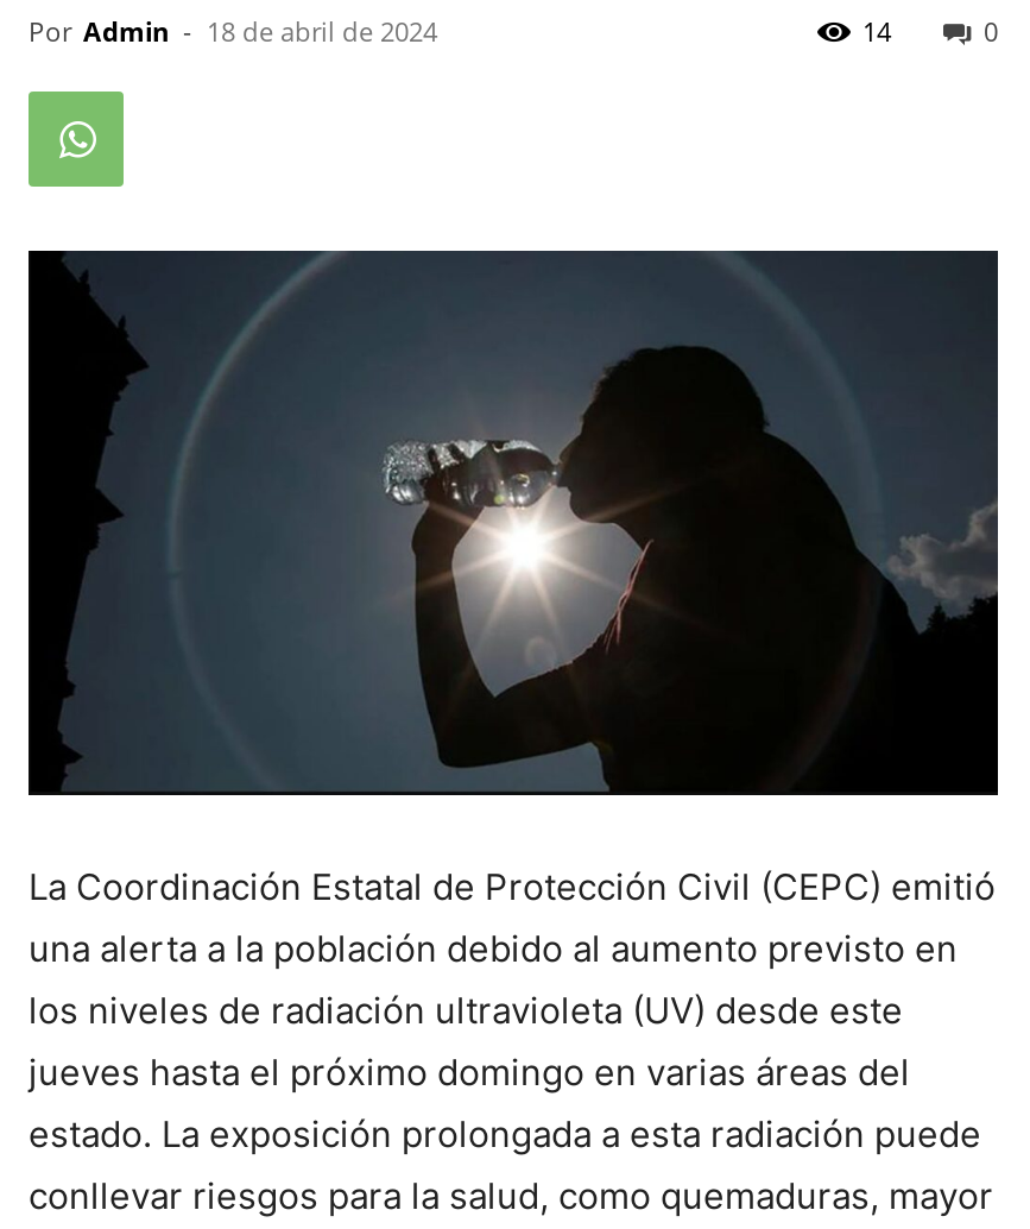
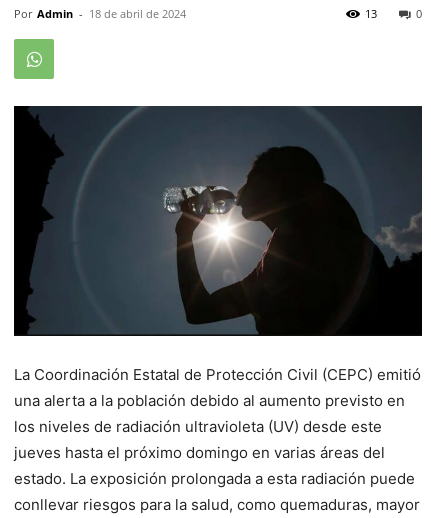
[862,13,891,49] 14 -> [365,6,377,21] 13

